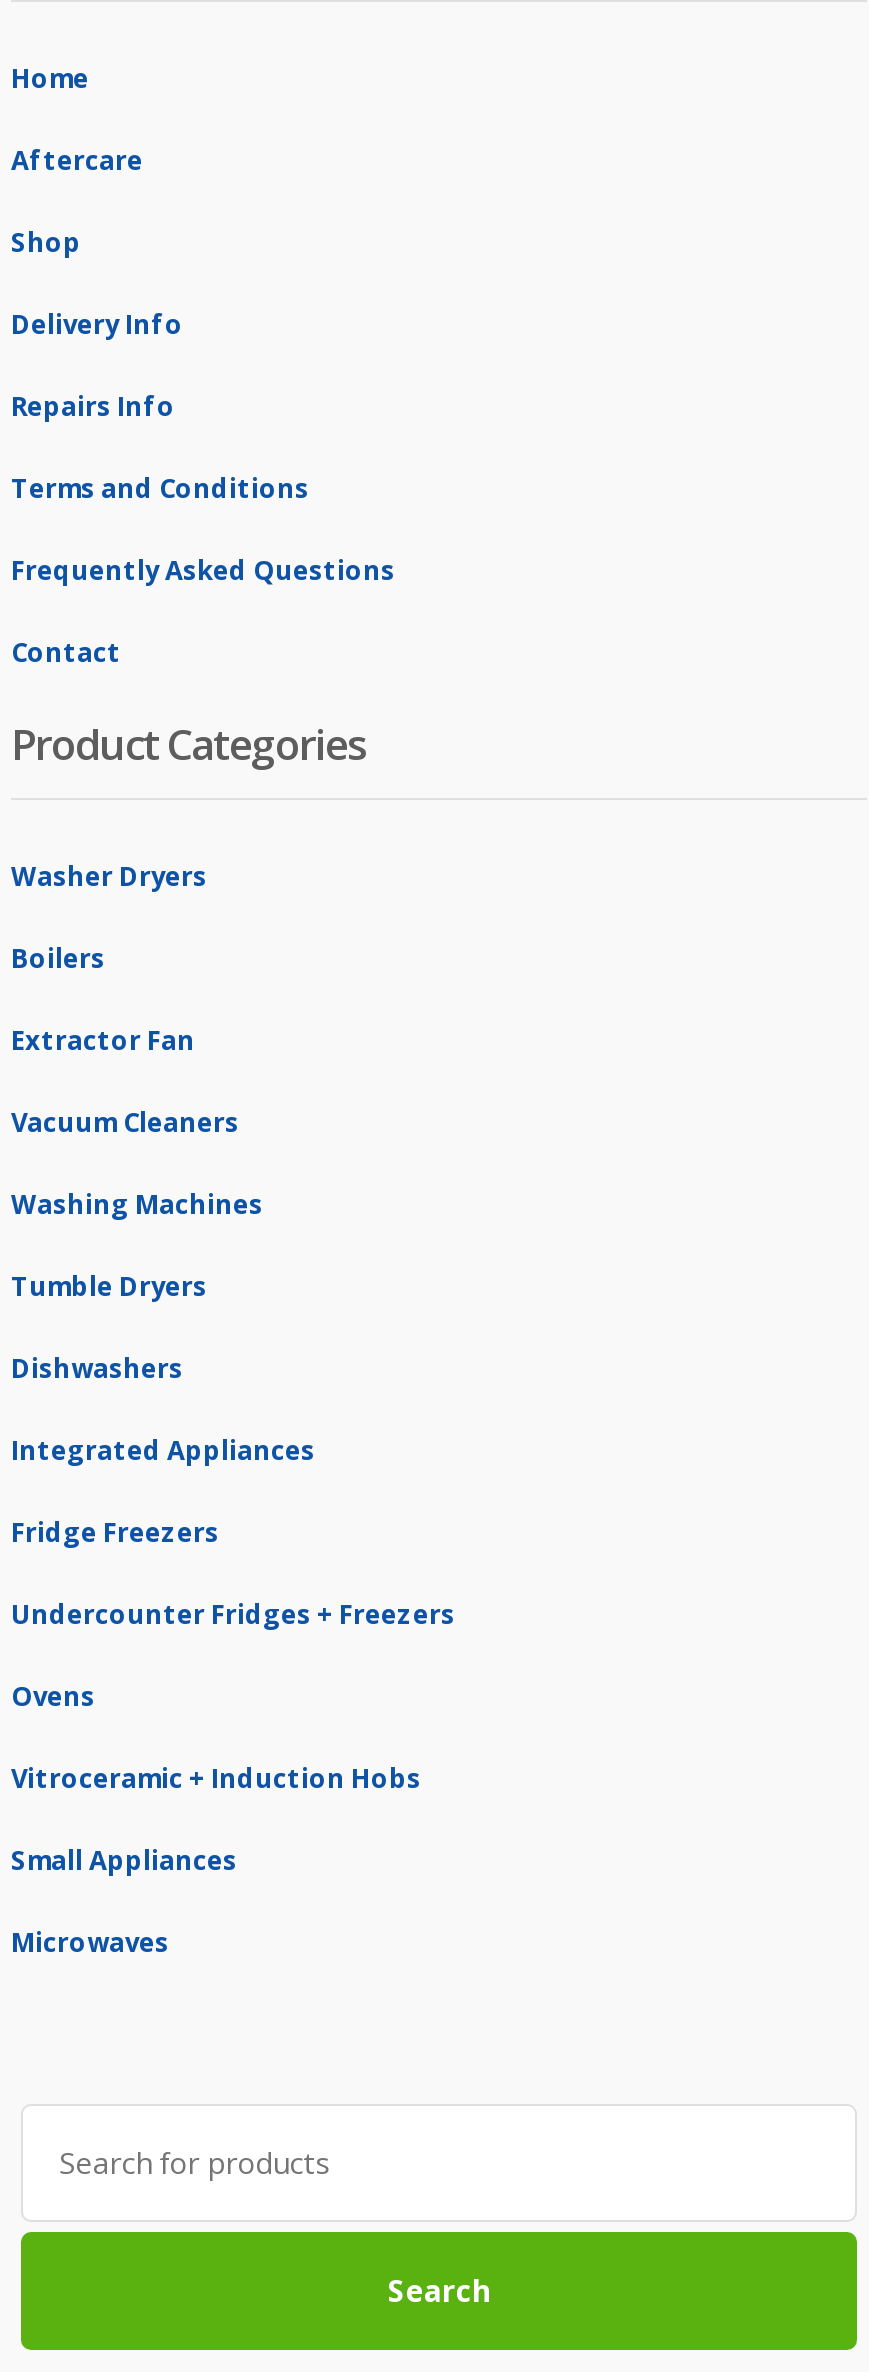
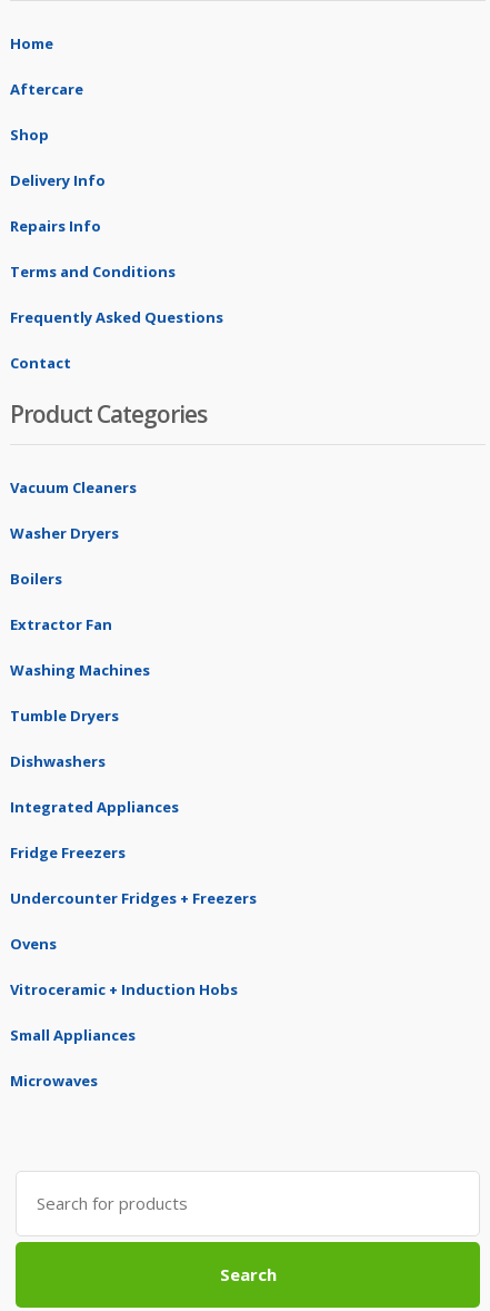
moved [11,858,207,1058] -> [10,523,119,634]: Washer Dryers | Boilers | Extractor Fan
moved [11,1104,239,1140] -> [10,477,137,497]: Vacuum Cleaners

